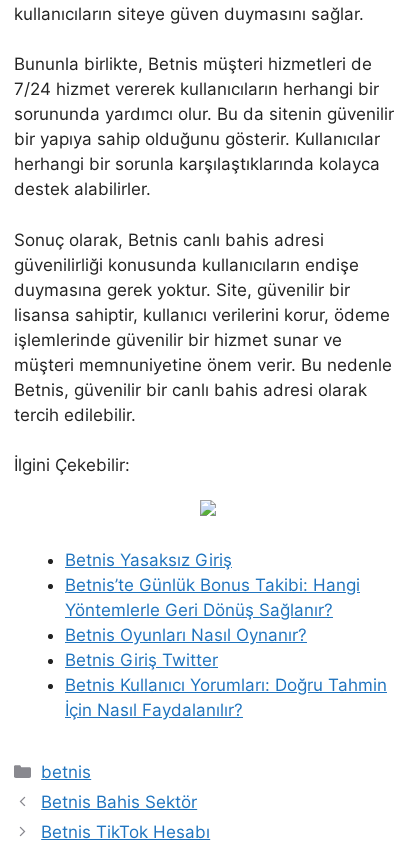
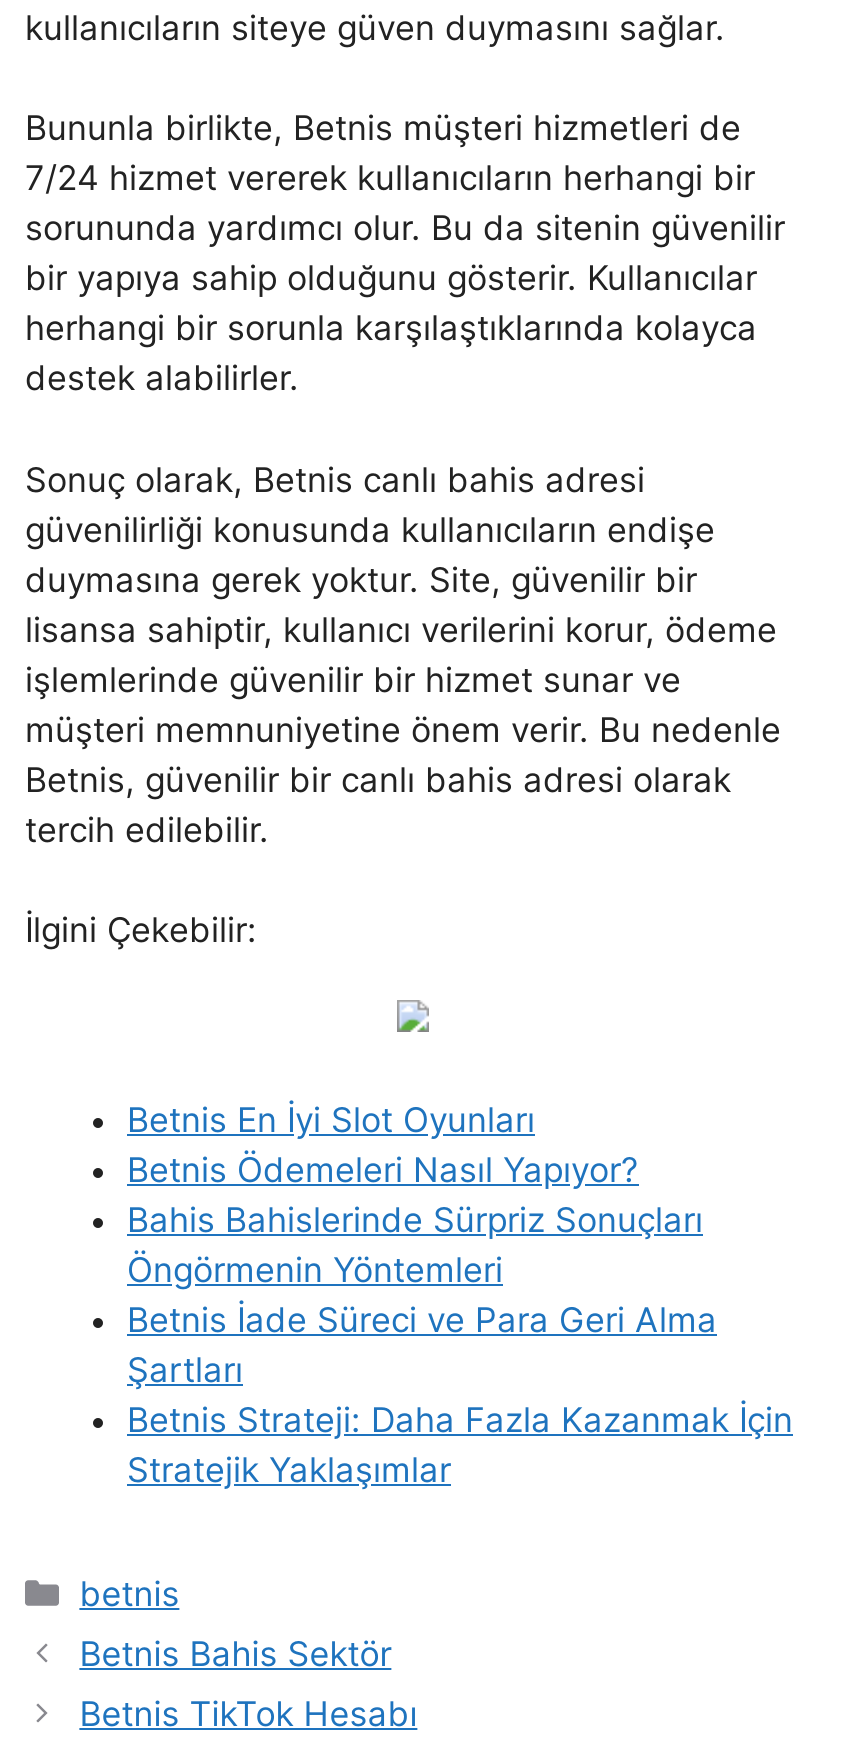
[65,549,387,719] Betnis Yasaksız Giriş | Betnis’te Günlük Bonus Takibi: Hangi | Yöntemlerle Geri Dönüş Sağlanır? | Betnis Oyunları Nasıl Oynanır? | Betnis Giriş Twitter | Betnis Kullanıcı Yorumları: Doğru Tahmin | İçin Nasıl Faydalanılır? -> [127,1099,793,1489] Betnis En İyi Slot Oyunları | Betnis Ödemeleri Nasıl Yapıyor? | Bahis Bahislerinde Sürpriz Sonuçları | Öngörmenin Yöntemleri | Betnis İade Süreci ve Para Geri Alma | Şartları | Betnis Strateji: Daha Fazla Kazanmak İçin | Stratejik Yaklaşımlar

